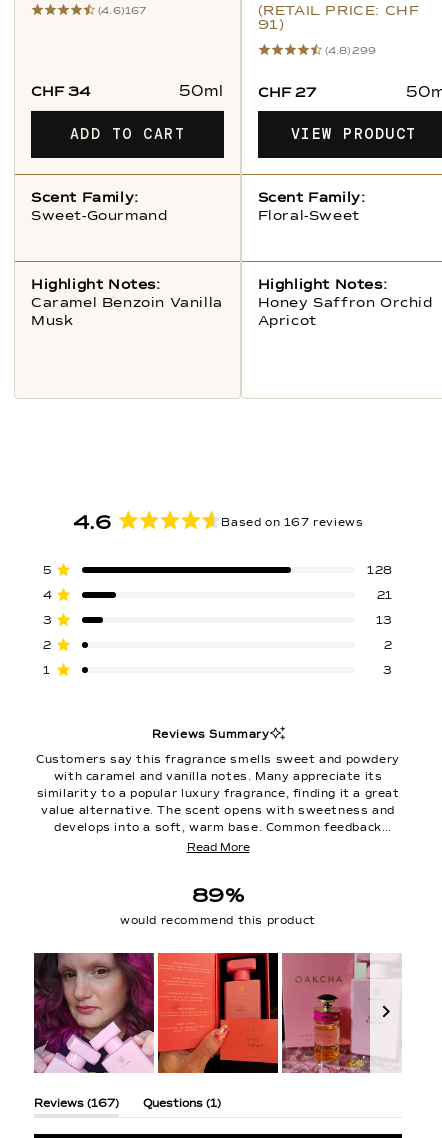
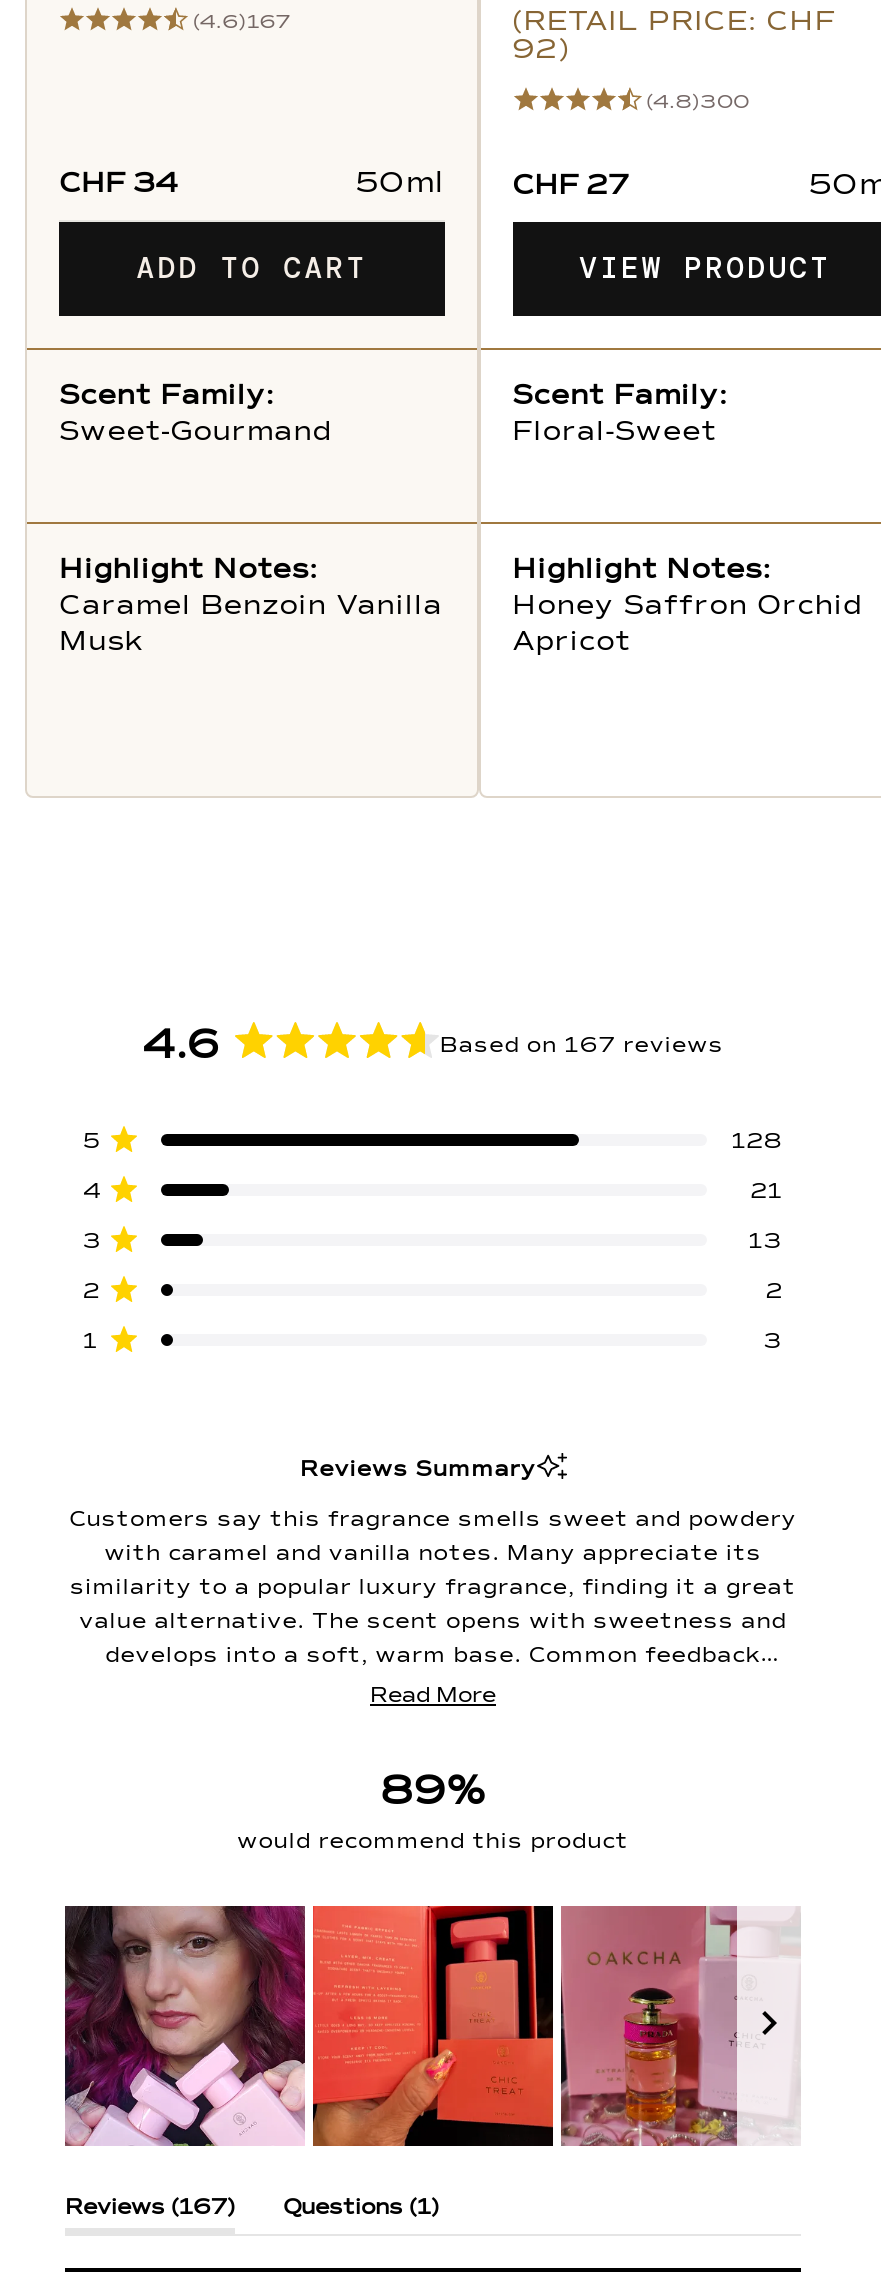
[258,18,284,32] 91) -> [512,35,570,63] 92)
[325,46,376,56] (4.8)299 -> [646,91,750,111] (4.8)300

